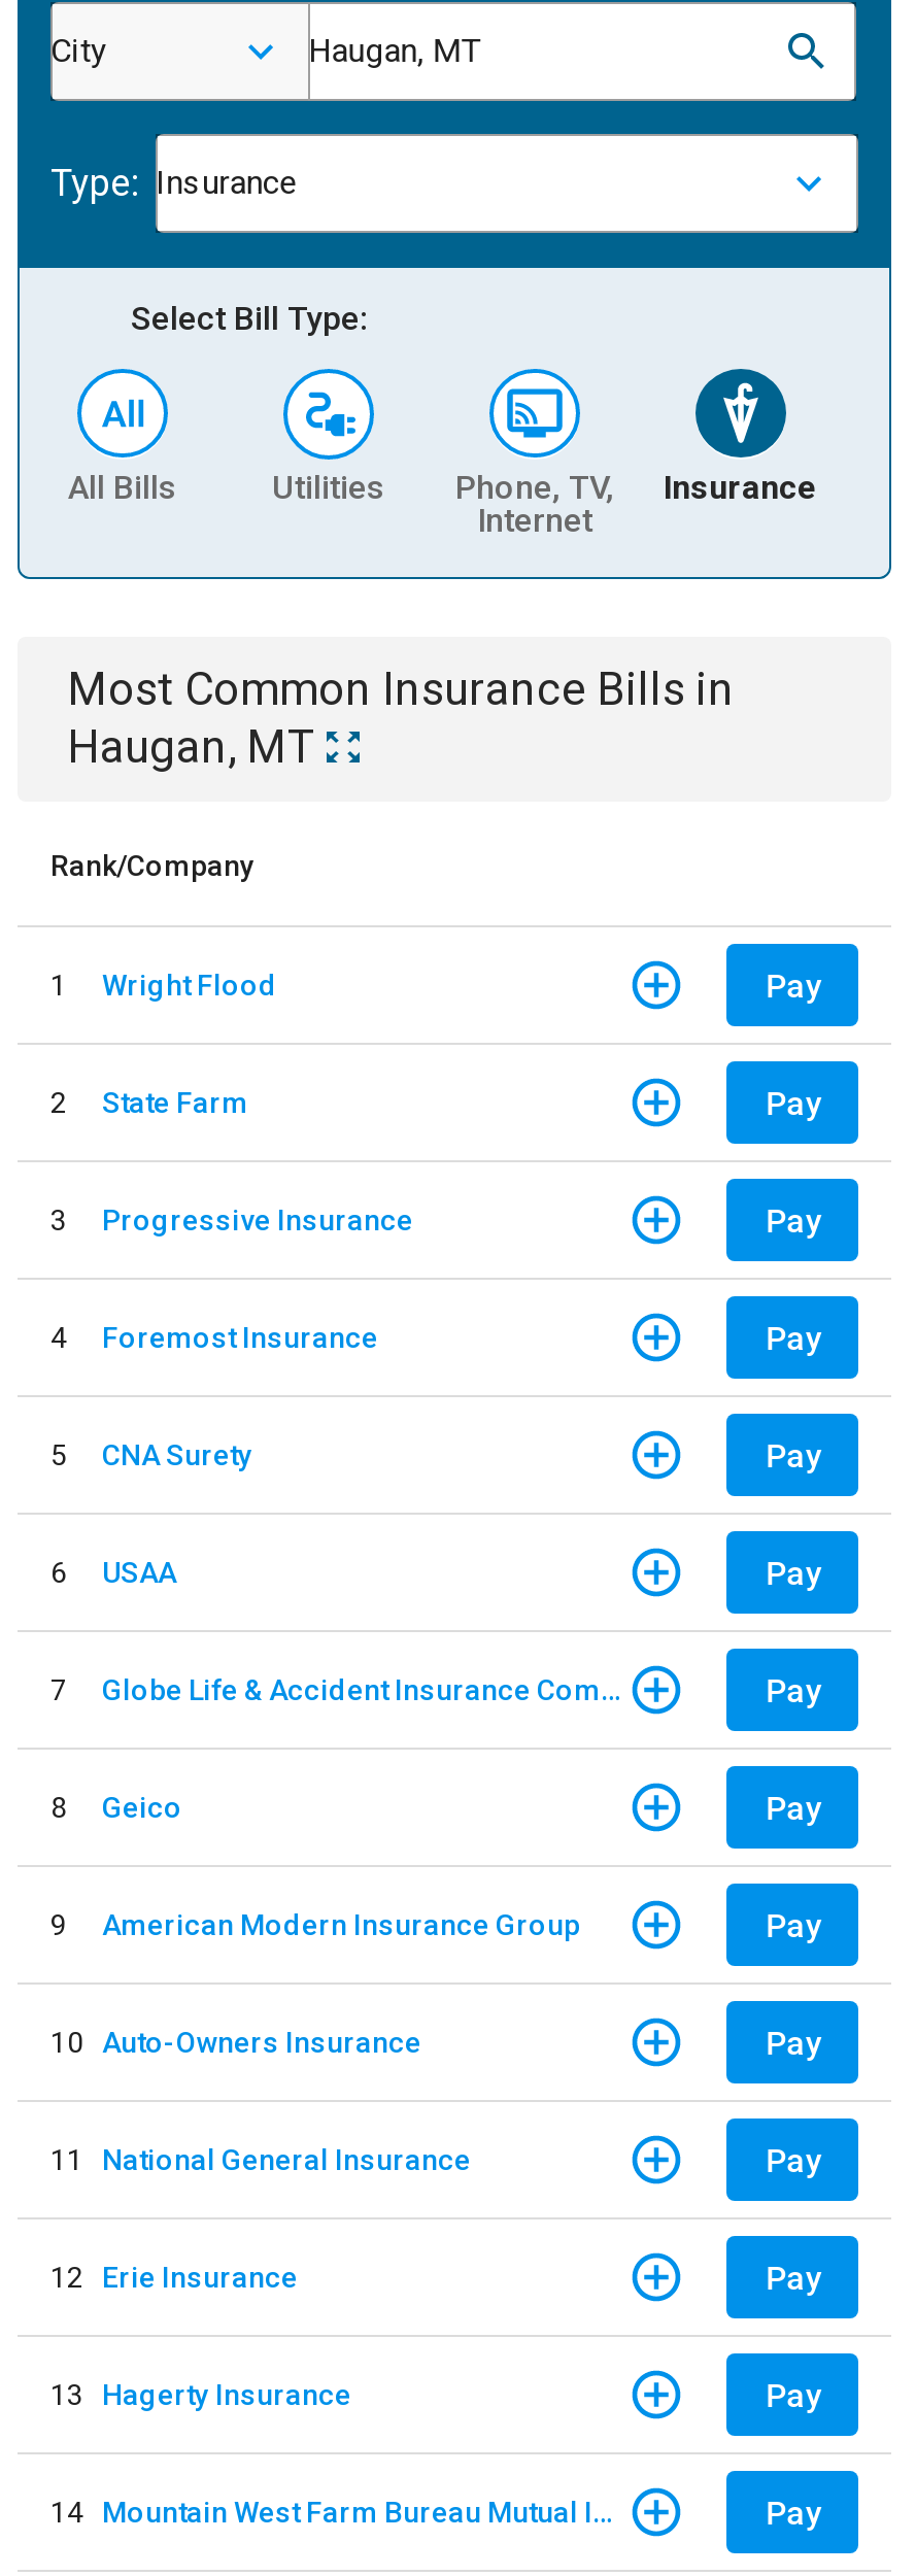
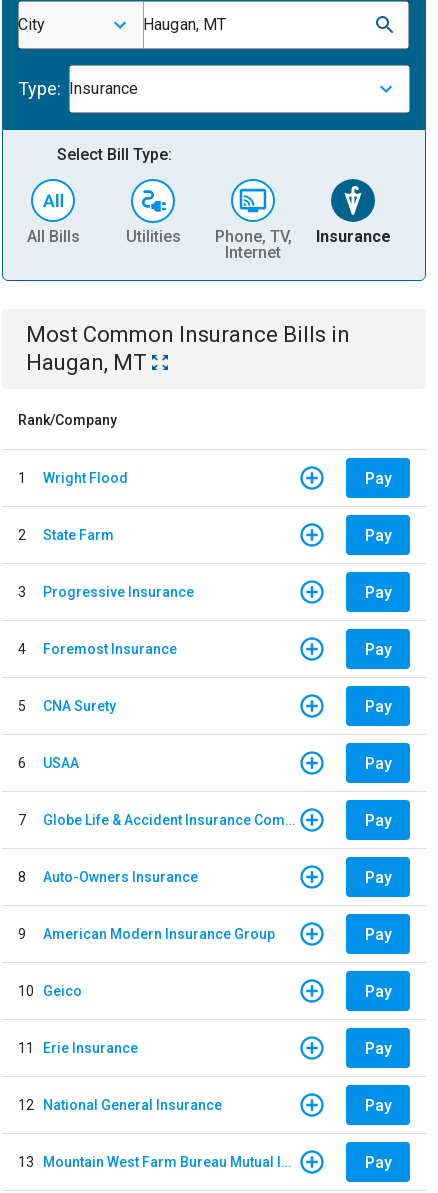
[102,1790,182,1823] Geico -> [43,868,198,884] Auto-Owners Insurance
[50,2025,421,2058] 10 Auto-Owners Insurance -> [18,982,82,998] 10 Geico
[50,2142,471,2175] 11 National General Insurance -> [18,1039,138,1055] 11 Erie Insurance
[50,2260,298,2293] 12 Erie Insurance -> [18,1096,222,1112] 12 National General Insurance
[50,2375,822,2528] 13 Hagerty Insurance | Pay | 14 -> [18,1153,34,1169] 13

